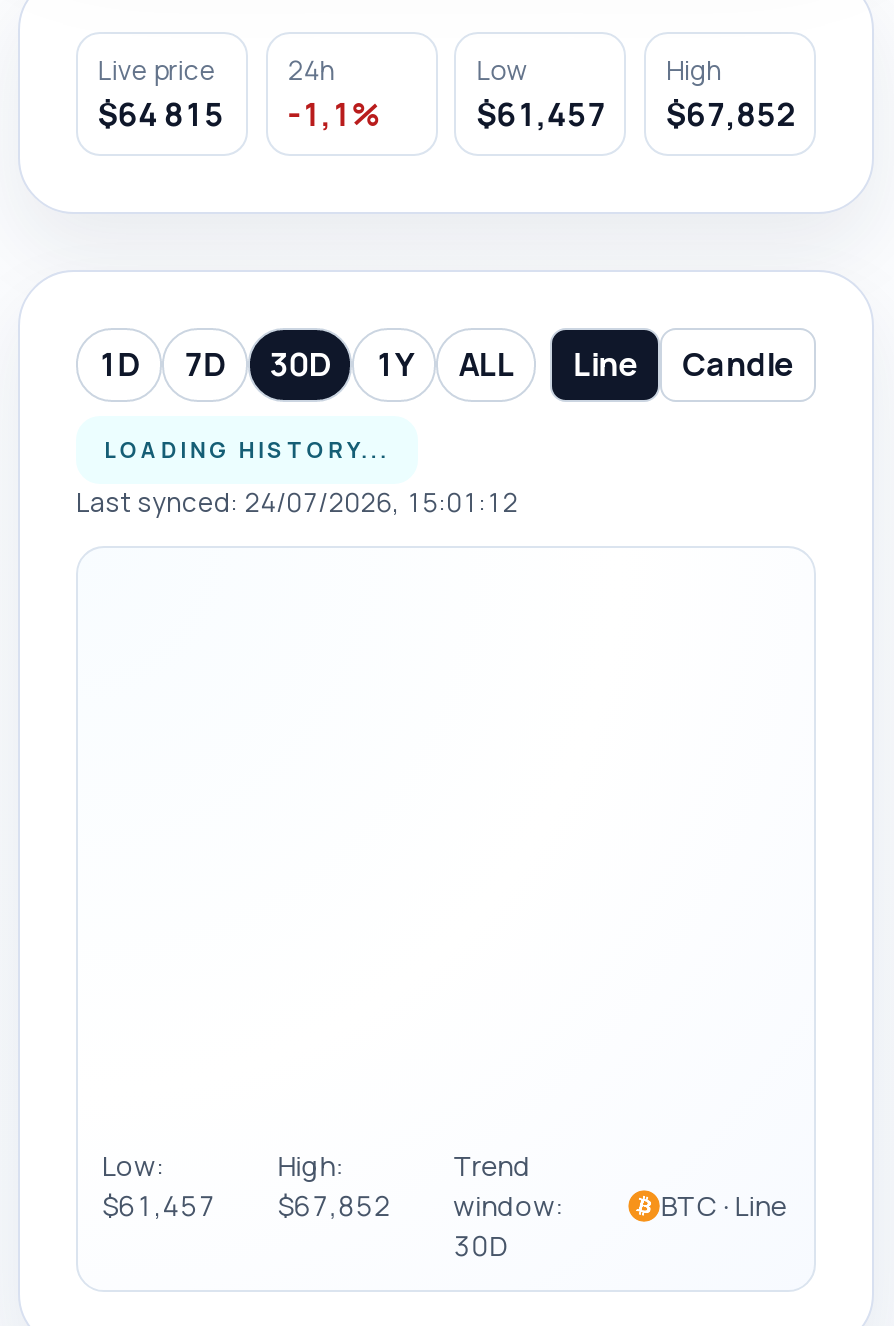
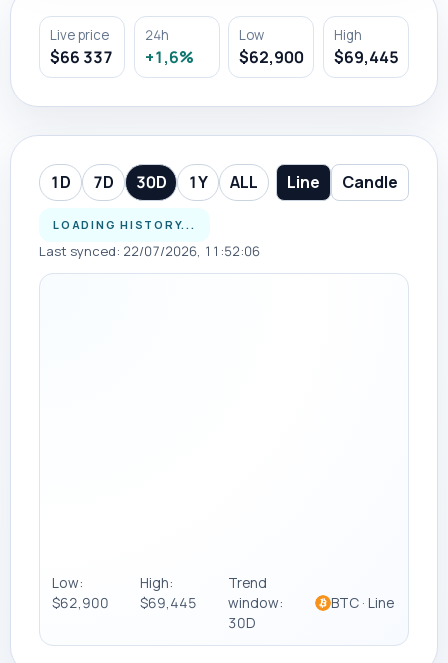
[98,91,224,135] $64 815 -> [50,46,113,68] $66 337
[287,91,381,135] -1,1% -> [145,46,194,68] +1,6%
[477,91,607,135] $61,457 -> [239,46,304,68] $62,900
[666,91,796,135] $67,852 -> [334,46,399,68] $69,445
[76,484,518,520] Last synced: 24/07/2026, 15:01:12 -> [39,242,260,260] Last synced: 22/07/2026, 11:52:06
[102,1187,216,1225] $61,457 -> [52,593,109,612] $62,900
[278,1187,392,1225] $67,852 -> [140,593,197,612] $69,445

